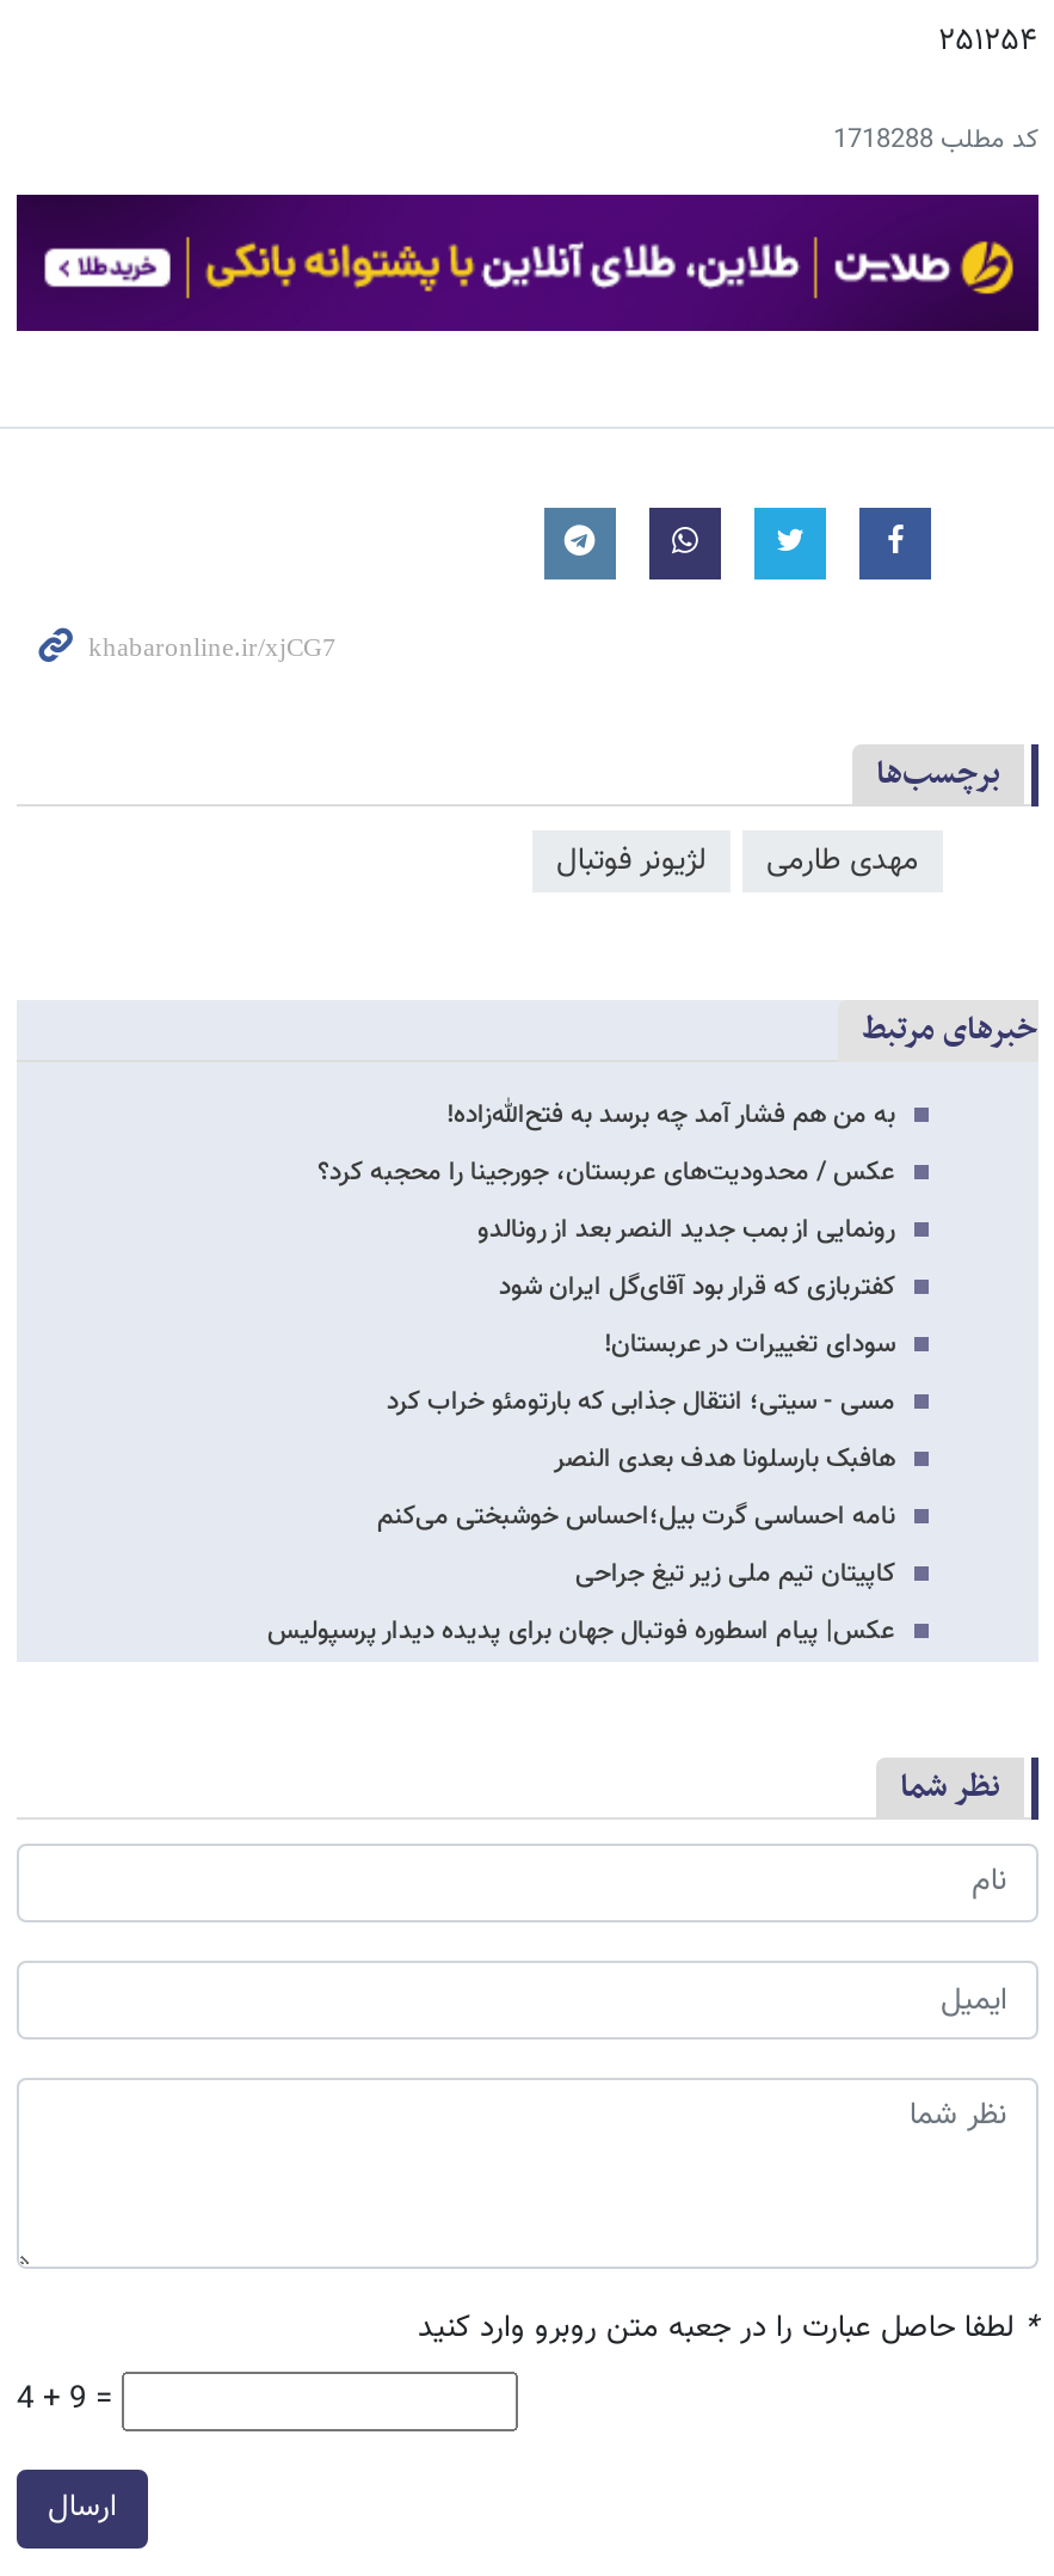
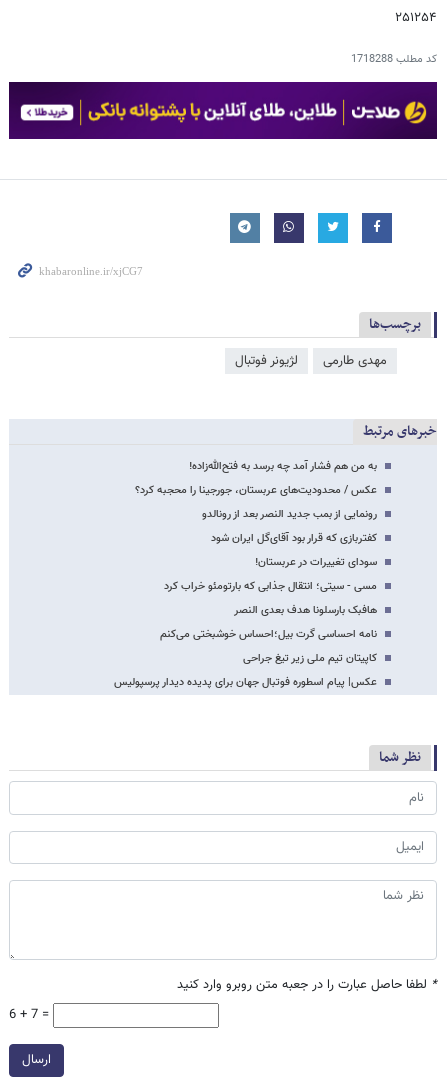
[17,2377,112,2425] 4 + 9 = -> [9,1005,49,1025] 6 + 7 =

